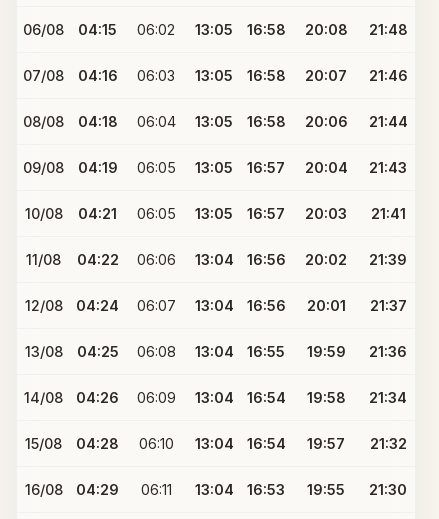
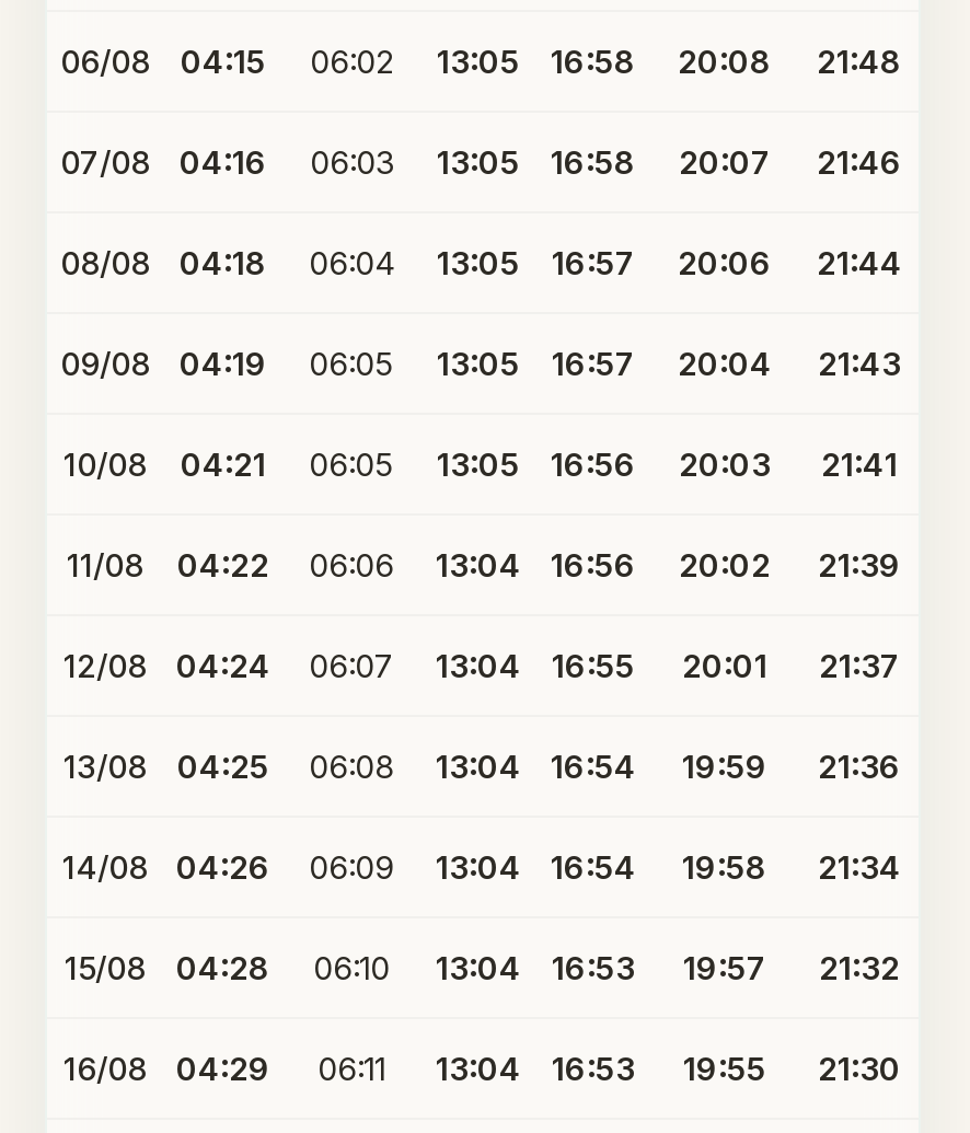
[23,113,407,130] 08/08 04:18 06:04 13:05 16:58 20:06 21:44 -> [60,244,902,281] 08/08 04:18 06:04 13:05 16:57 20:06 21:44
[24,205,405,222] 10/08 04:21 06:05 13:05 16:57 20:03 21:41 -> [63,446,898,483] 10/08 04:21 06:05 13:05 16:56 20:03 21:41
[24,297,406,314] 12/08 04:24 06:07 13:04 16:56 20:01 21:37 -> [63,647,900,684] 12/08 04:24 06:07 13:04 16:55 20:01 21:37
[24,343,407,360] 13/08 04:25 06:08 13:04 16:55 19:59 21:36 -> [63,748,901,785] 13/08 04:25 06:08 13:04 16:54 19:59 21:36
[25,435,406,452] 15/08 04:28 06:10 13:04 16:54 19:57 21:32 -> [65,949,900,986] 15/08 04:28 06:10 13:04 16:53 19:57 21:32

